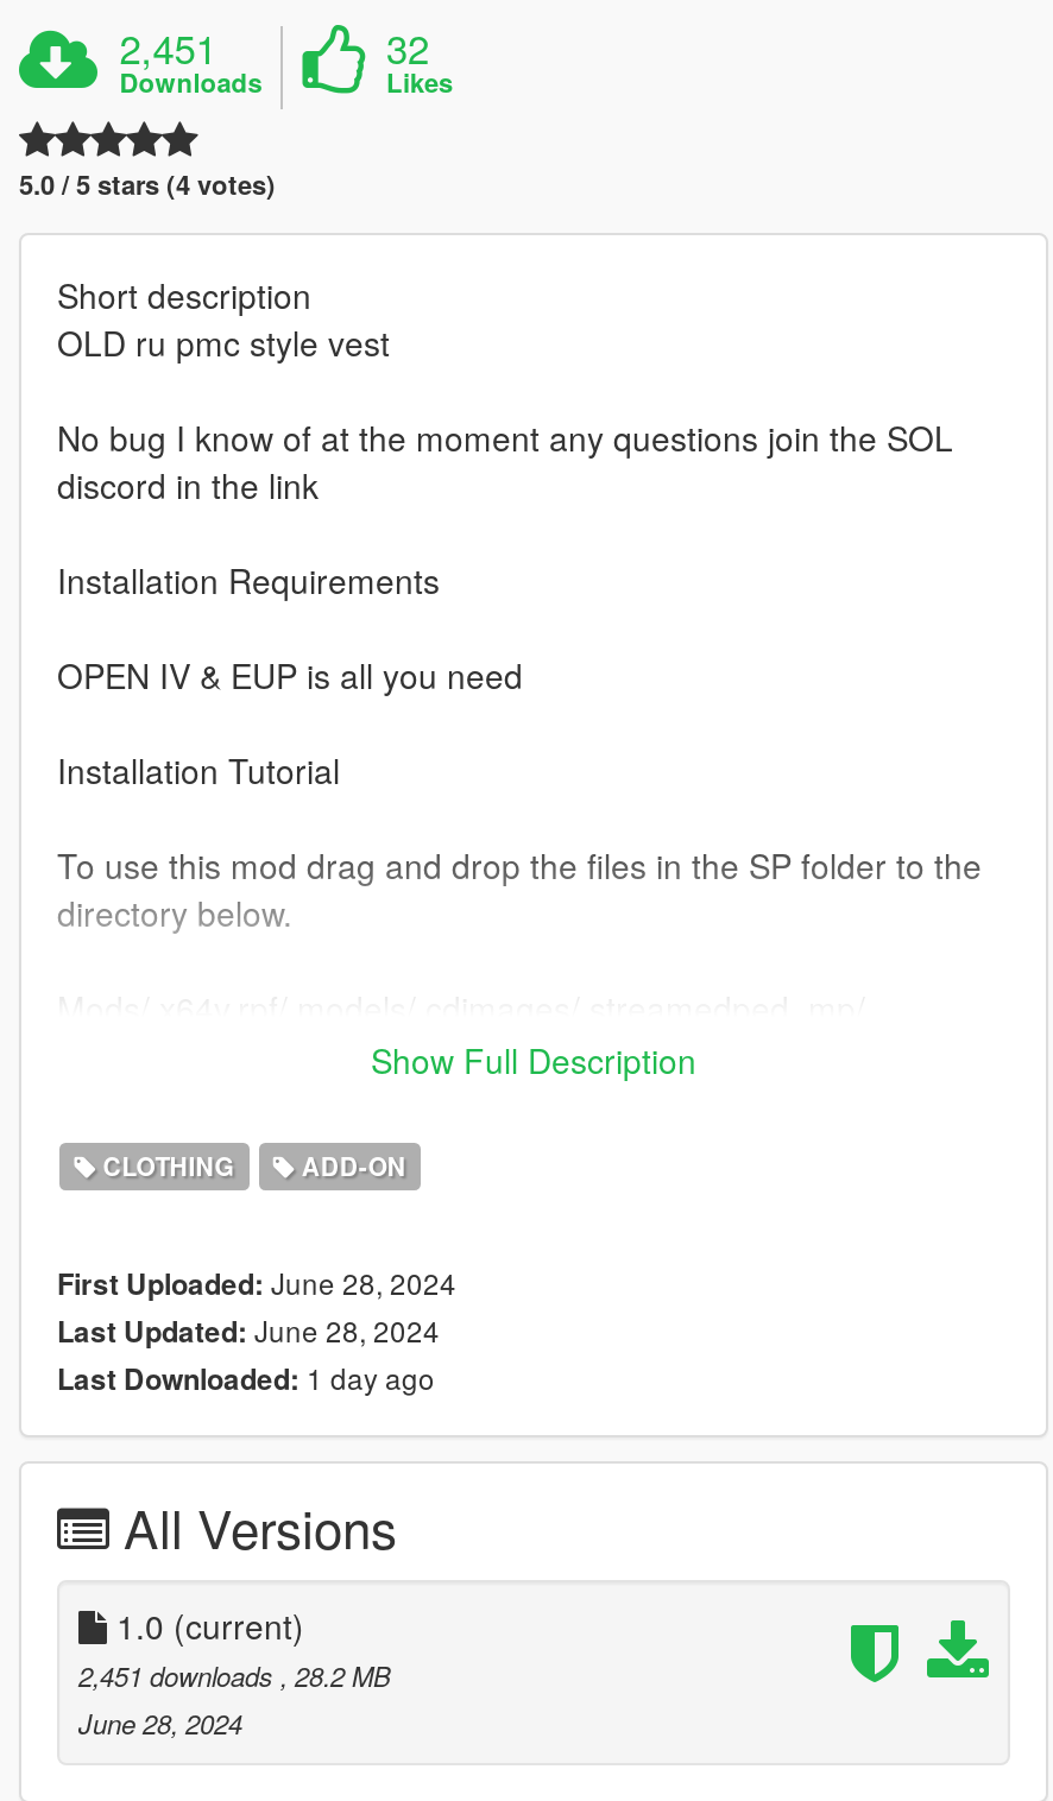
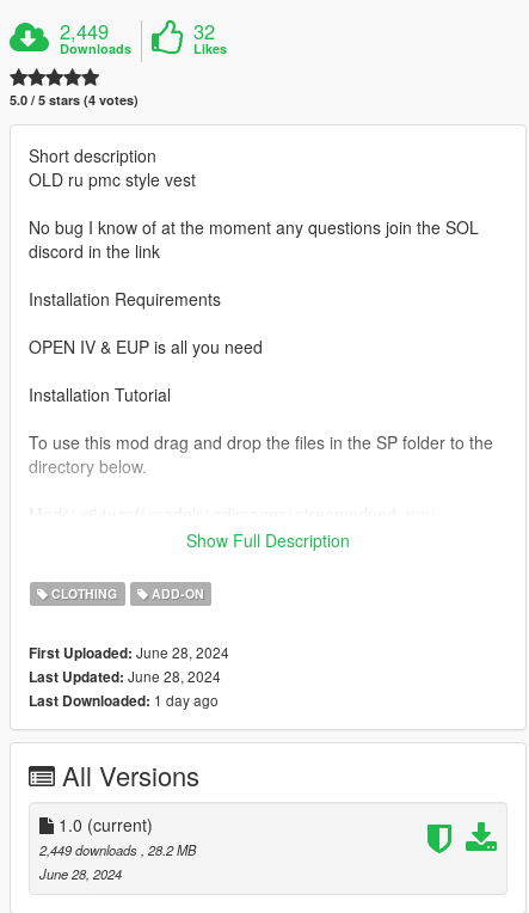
[119,18,217,75] 2,451 -> [60,16,109,45] 2,449
[78,1655,390,1693] 2,451 downloads, 28.2 MB -> [39,840,196,859] 2,449 downloads, 28.2 MB

